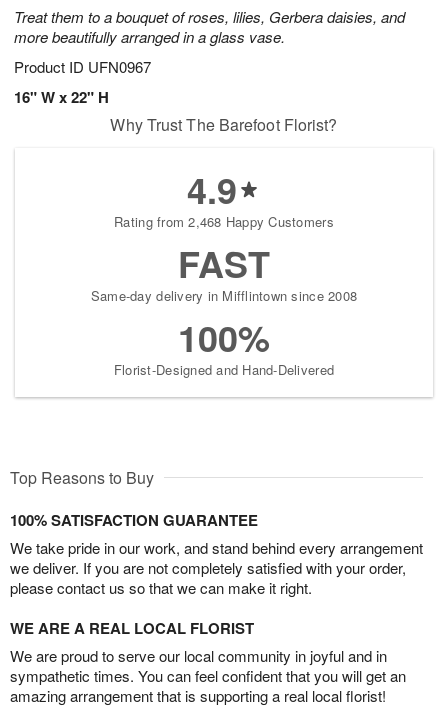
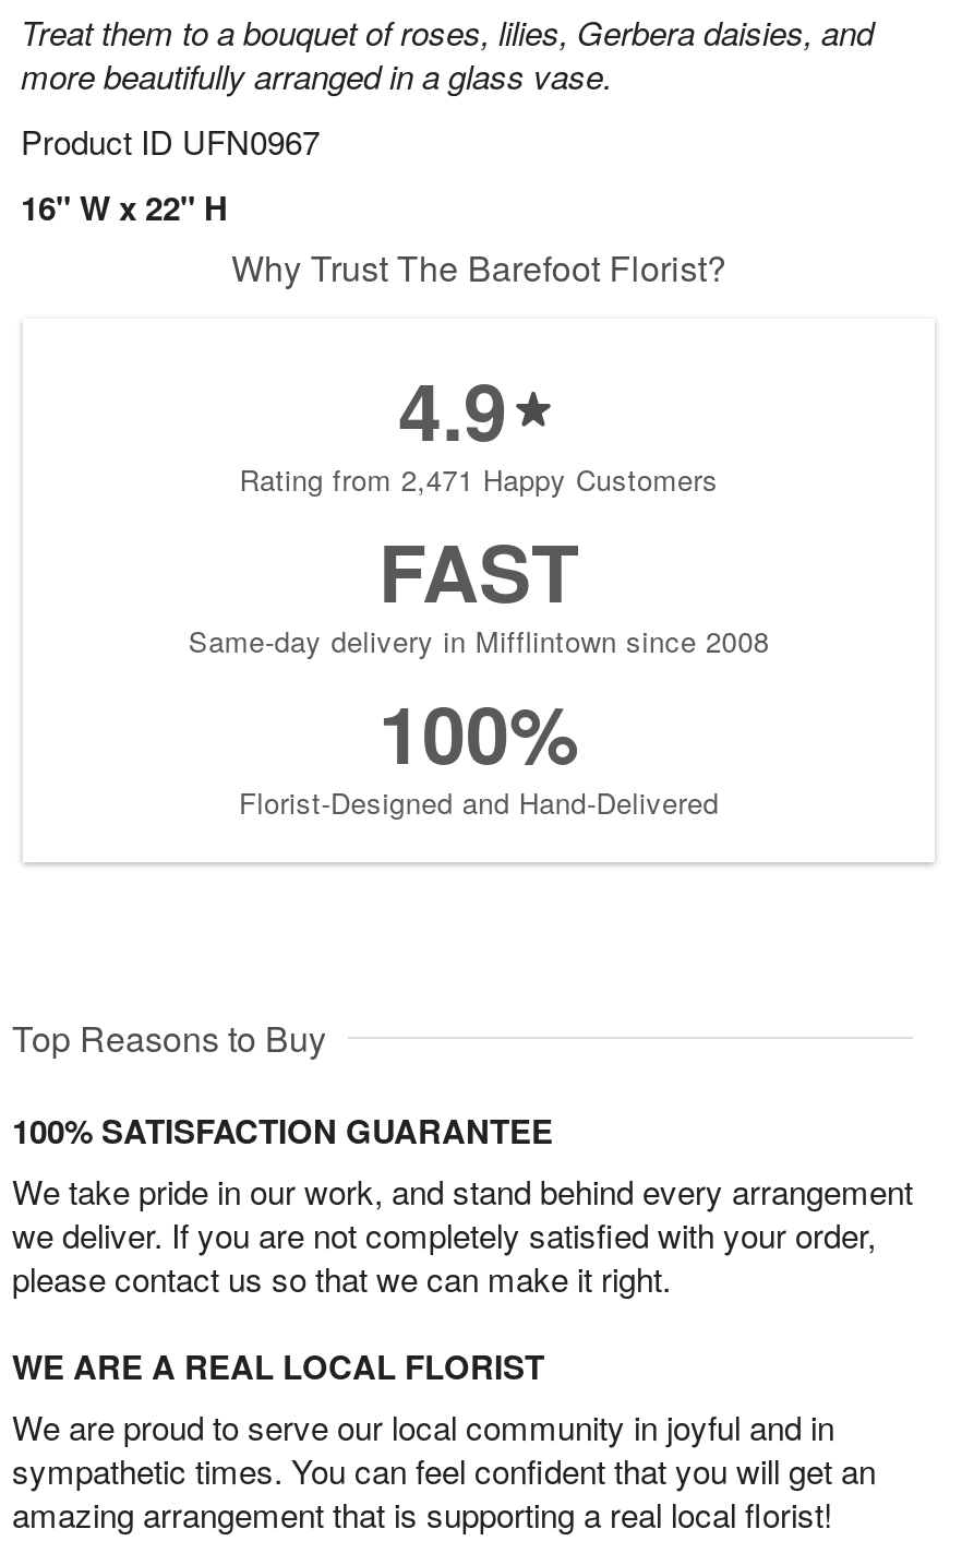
[114,212,334,231] Rating from 2,468 Happy Customers -> [239,459,718,501] Rating from 2,471 Happy Customers

